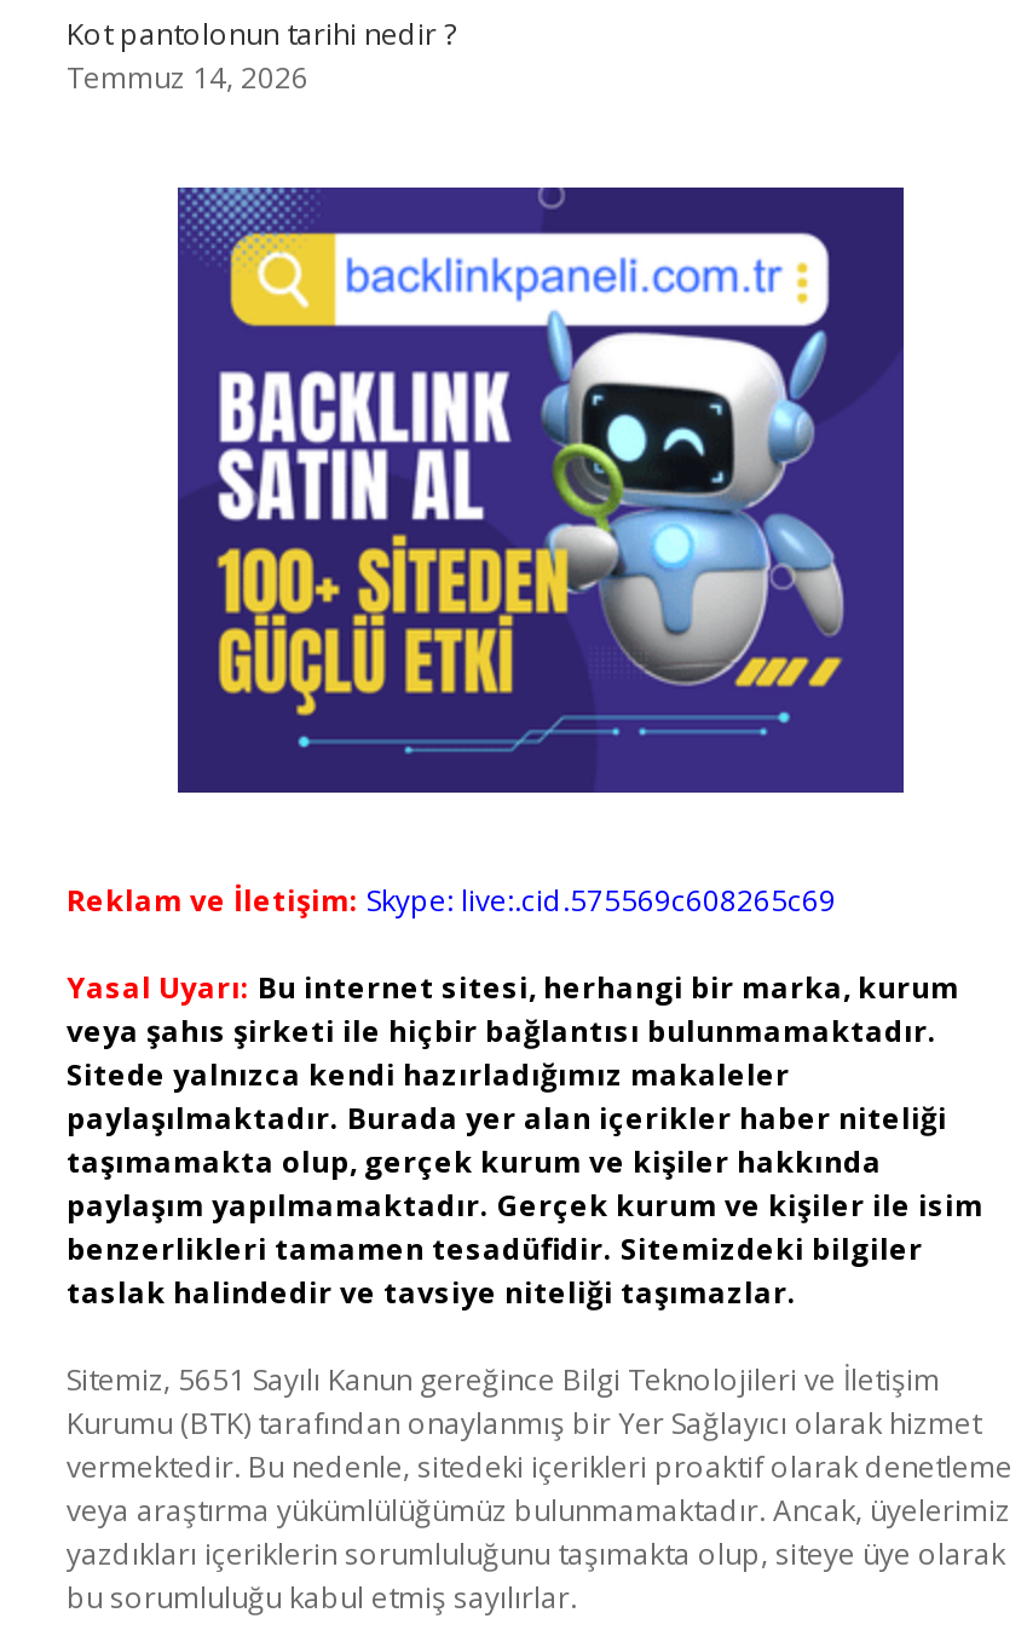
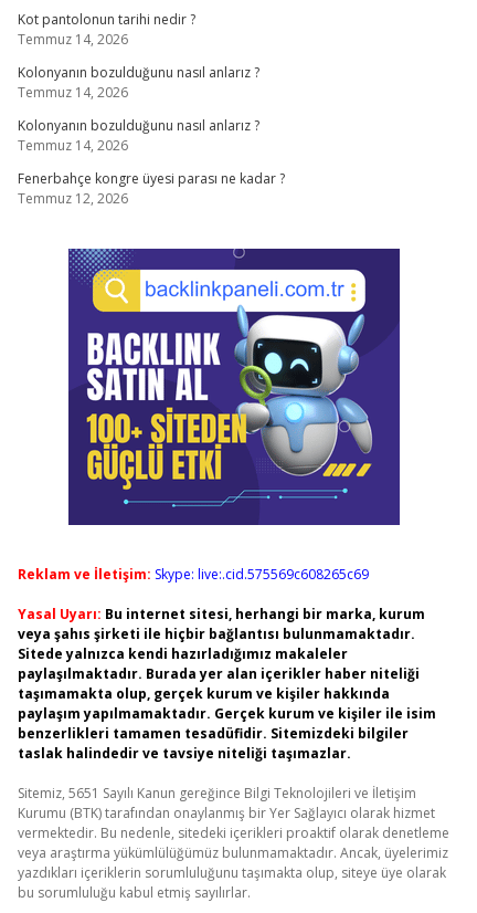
none -> [18,63,285,208] Kolonyanın bozulduğunu nasıl anlarız ? | Temmuz 14, 2026 | Kolonyanın bozulduğunu nasıl anlarız ? | Temmuz 14, 2026 | Fenerbahçe kongre üyesi parası ne kadar ? | Temmuz 12, 2026

